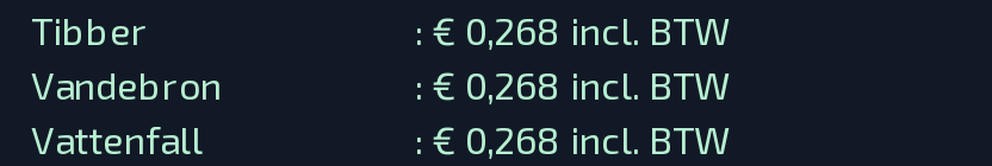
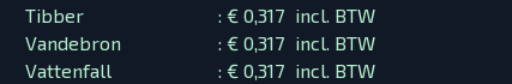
[415,6,730,51] : € 0,268 incl. BTW -> [218,3,375,26] : € 0,317 incl. BTW
[415,61,730,106] : € 0,268 incl. BTW -> [218,31,375,54] : € 0,317 incl. BTW
[415,115,730,160] : € 0,268 incl. BTW -> [218,58,375,81] : € 0,317 incl. BTW

